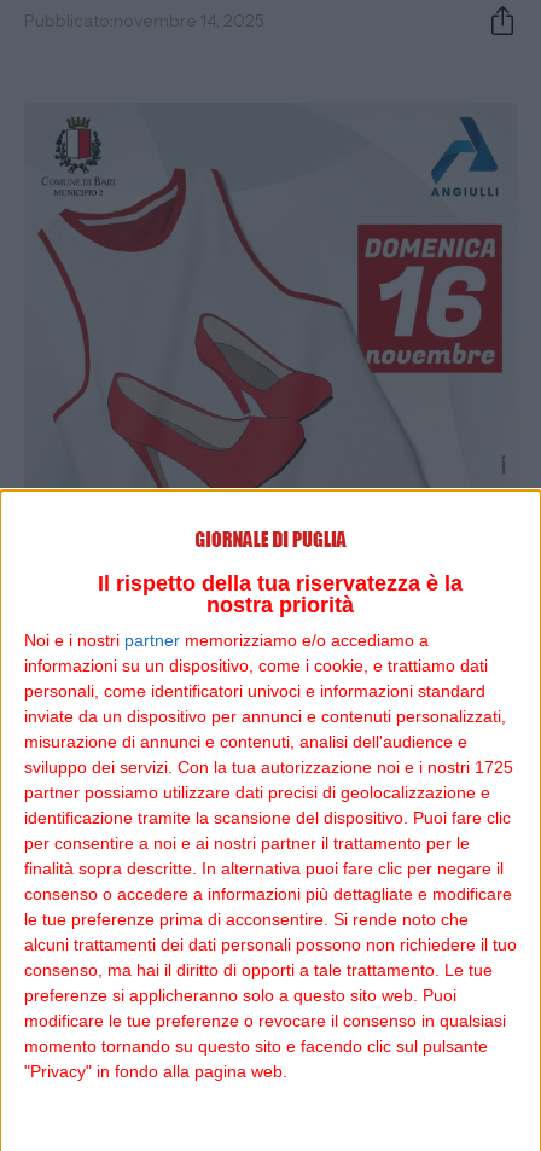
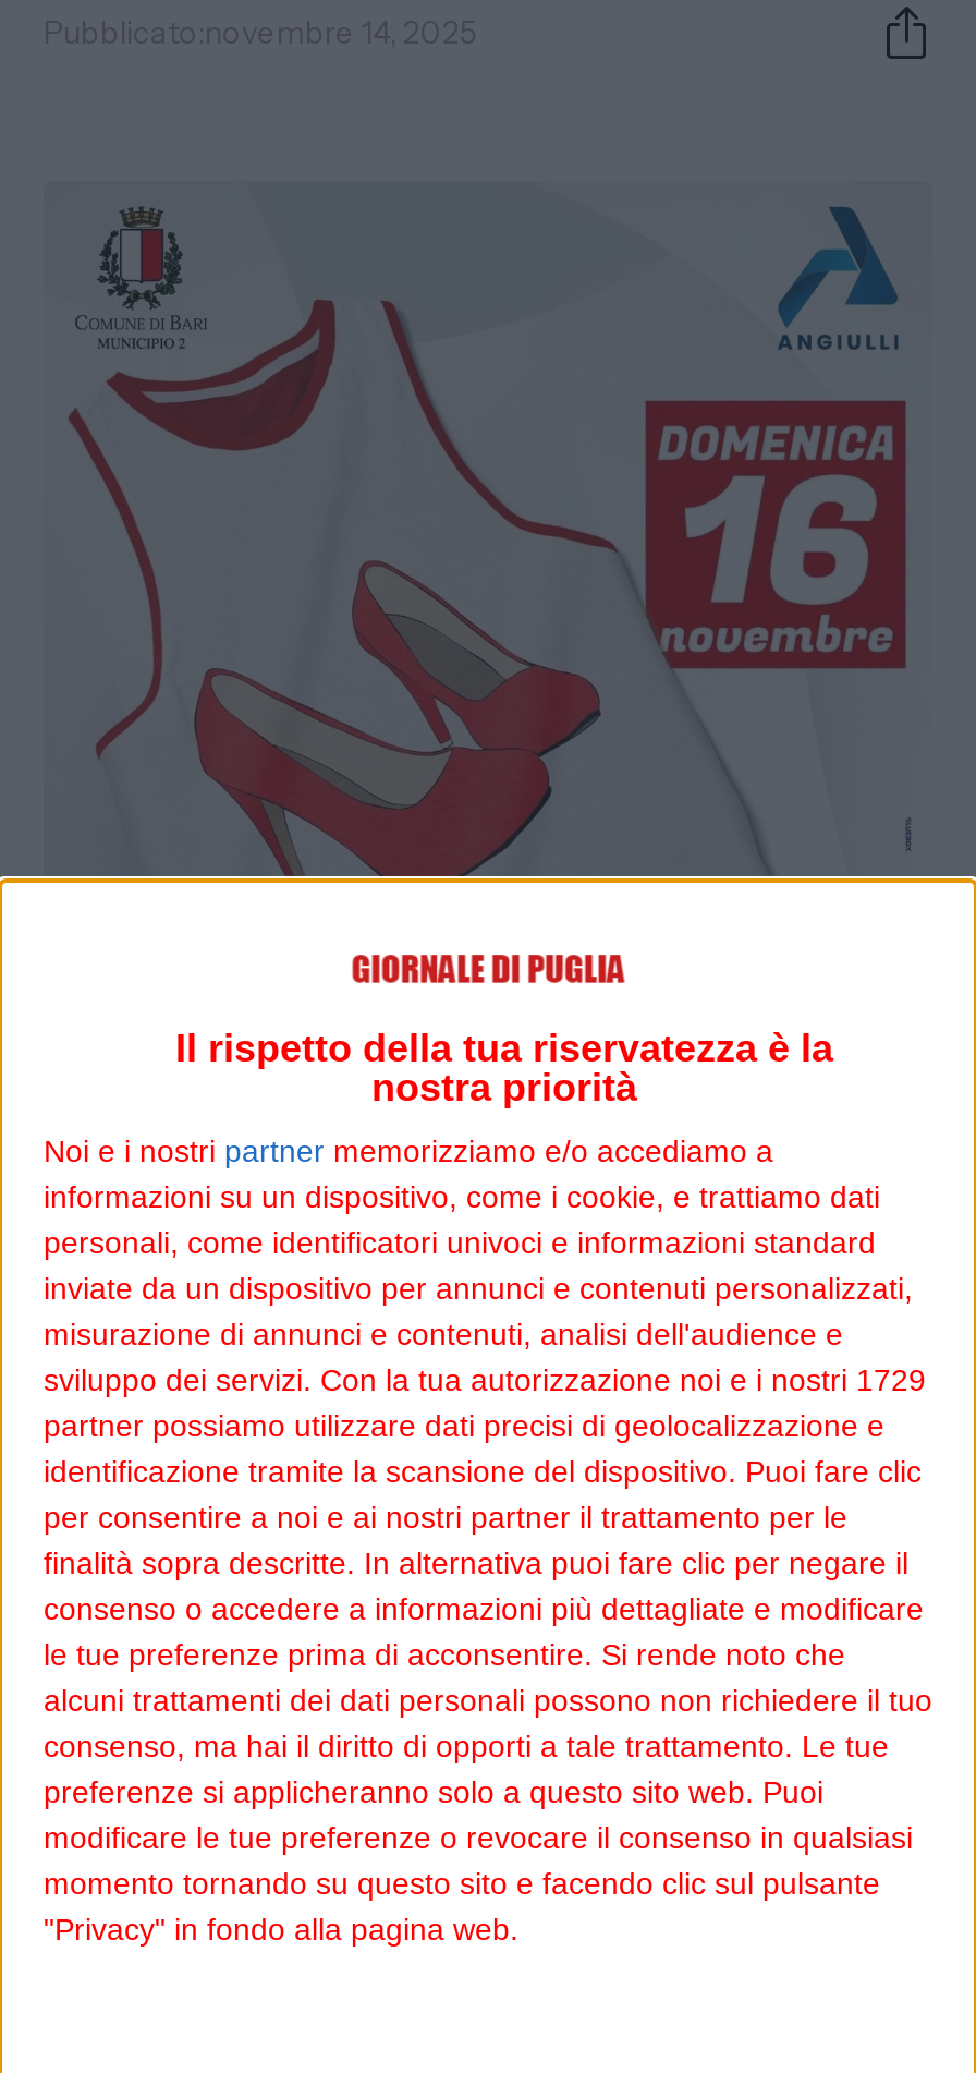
[24,757,513,776] sviluppo dei servizi. Con la tua autorizzazione noi e i nostri 1725 -> [44,1362,926,1397] sviluppo dei servizi. Con la tua autorizzazione noi e i nostri 1729

